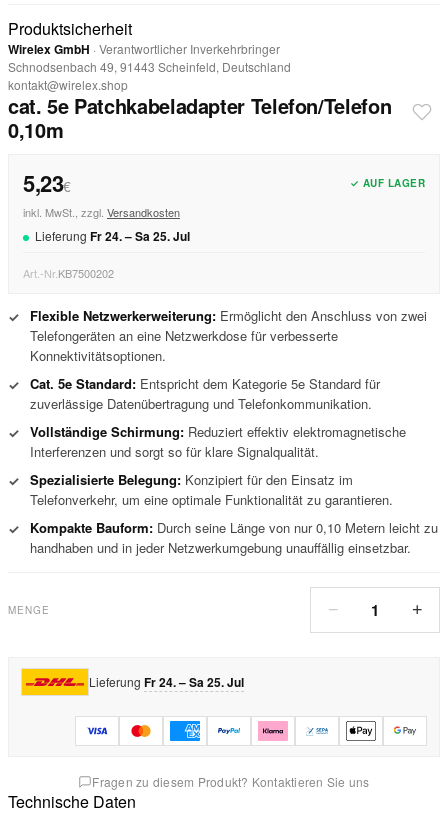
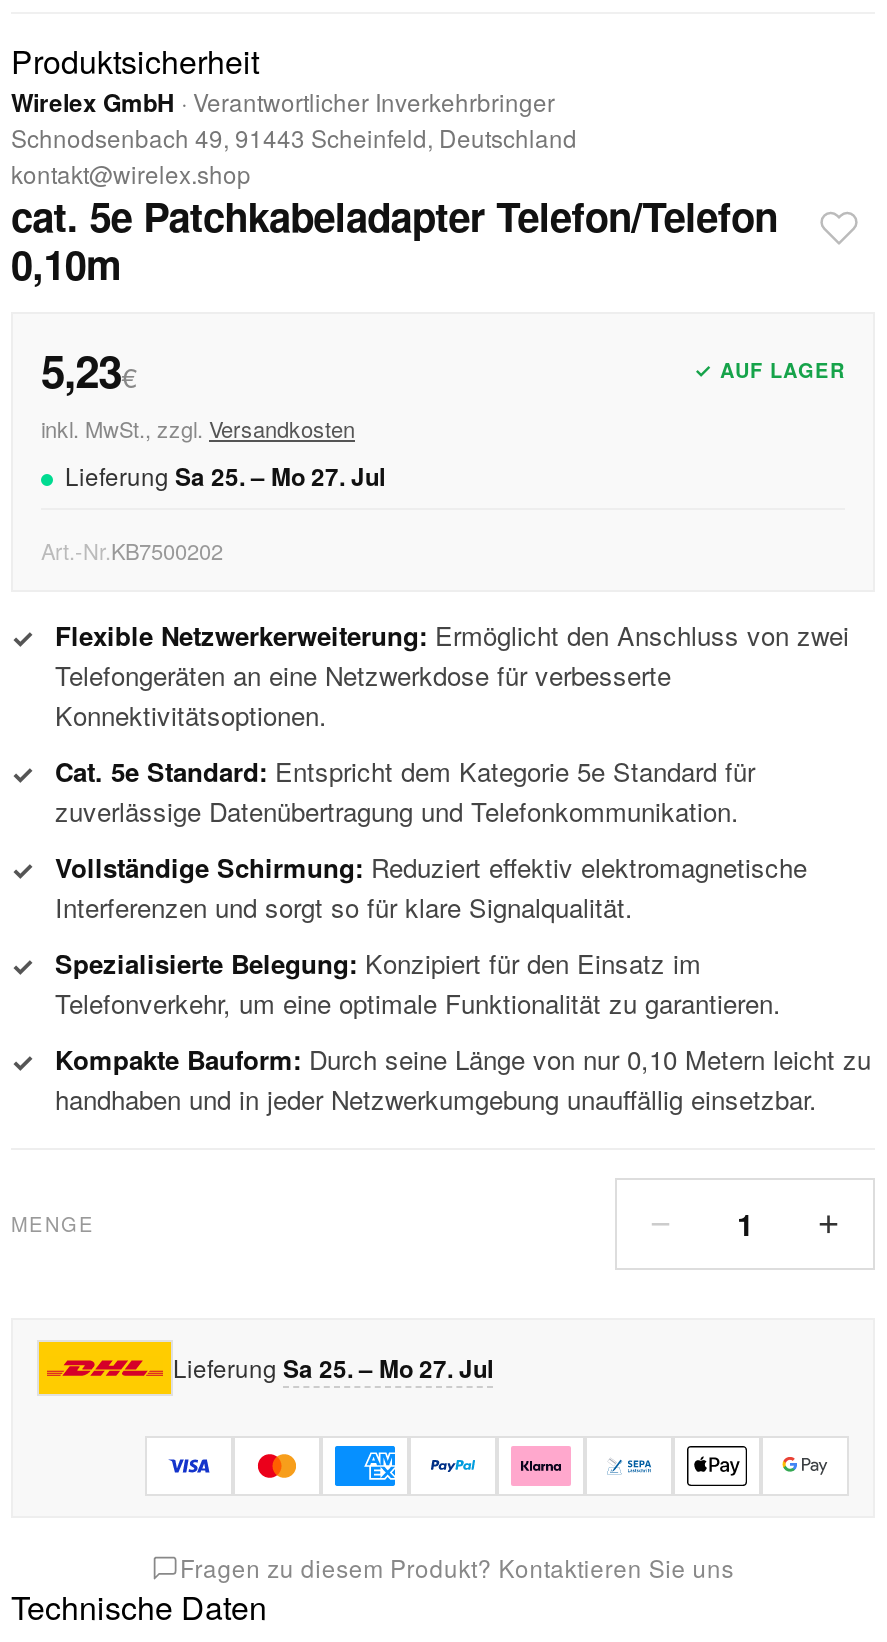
[35,227,190,245] Lieferung Fr 24. – Sa 25. Jul -> [65,458,385,494] Lieferung Sa 25. – Mo 27. Jul
[89,673,244,691] Lieferung Fr 24. – Sa 25. Jul -> [173,1350,493,1386] Lieferung Sa 25. – Mo 27. Jul

